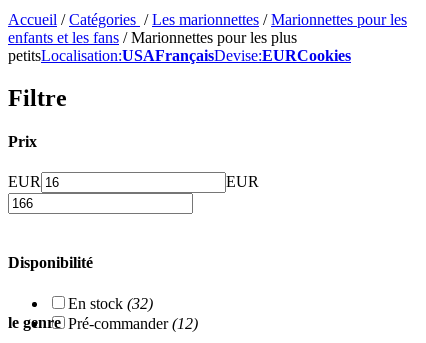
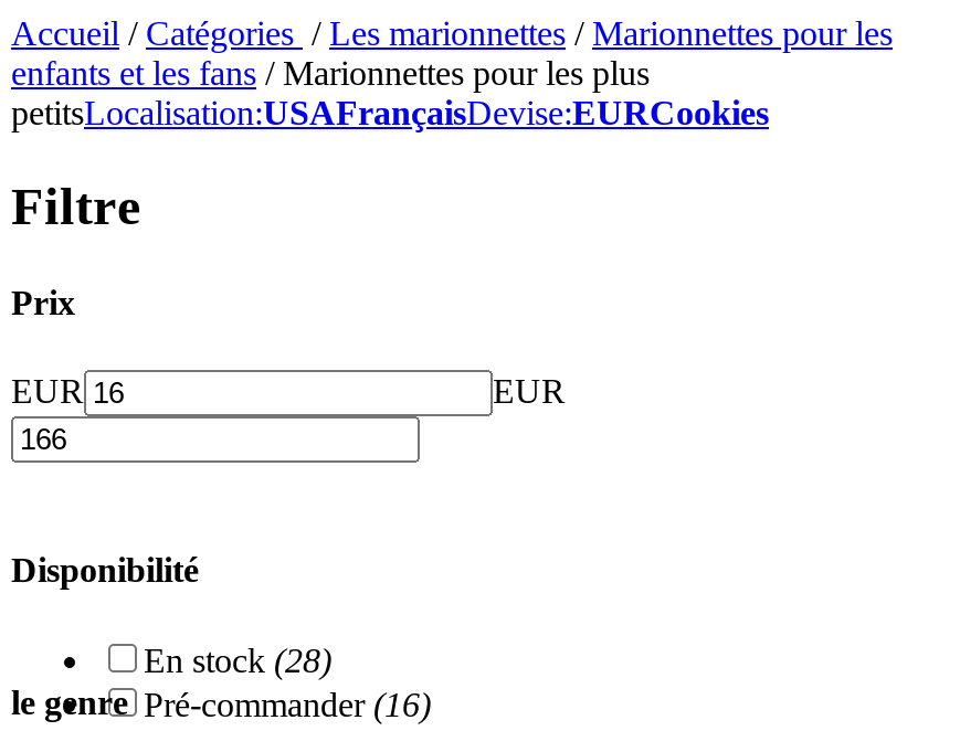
[68,295,153,312] En stock (32) -> [144,642,331,679] En stock (28)
[68,315,198,332] Pré-commander (12) -> [144,686,431,723] Pré-commander (16)

